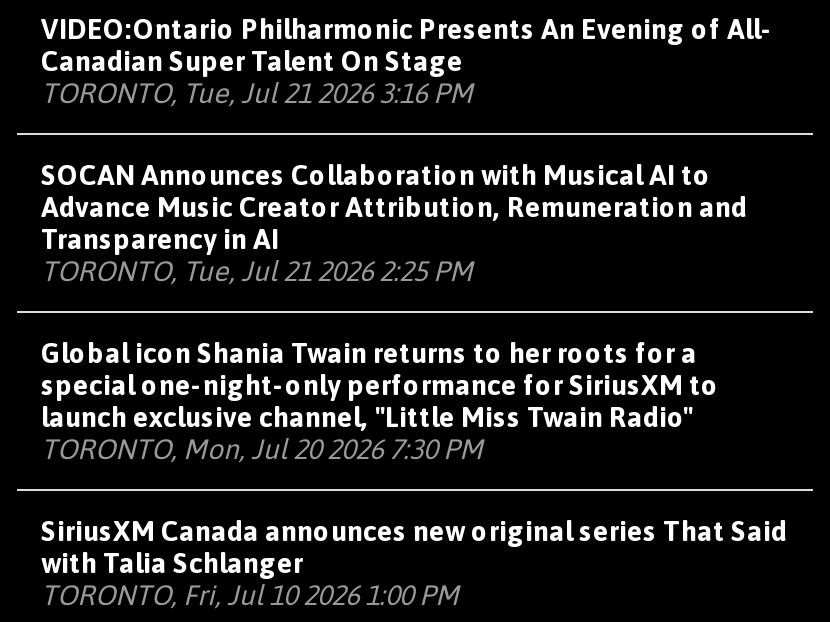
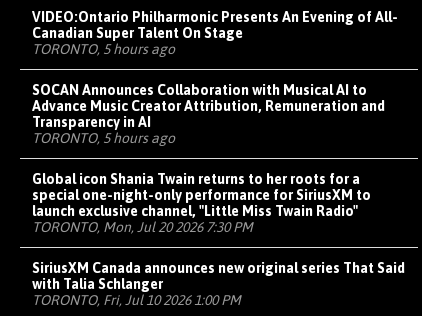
[41,76,473,108] TORONTO, Tue, Jul 21 2026 3:16 PM -> [32,41,175,57] TORONTO, 5 hours ago
[41,254,473,286] TORONTO, Tue, Jul 21 2026 2:25 PM -> [32,130,175,146] TORONTO, 5 hours ago

